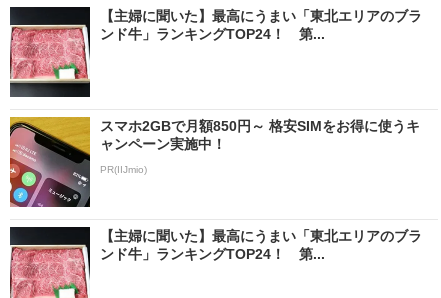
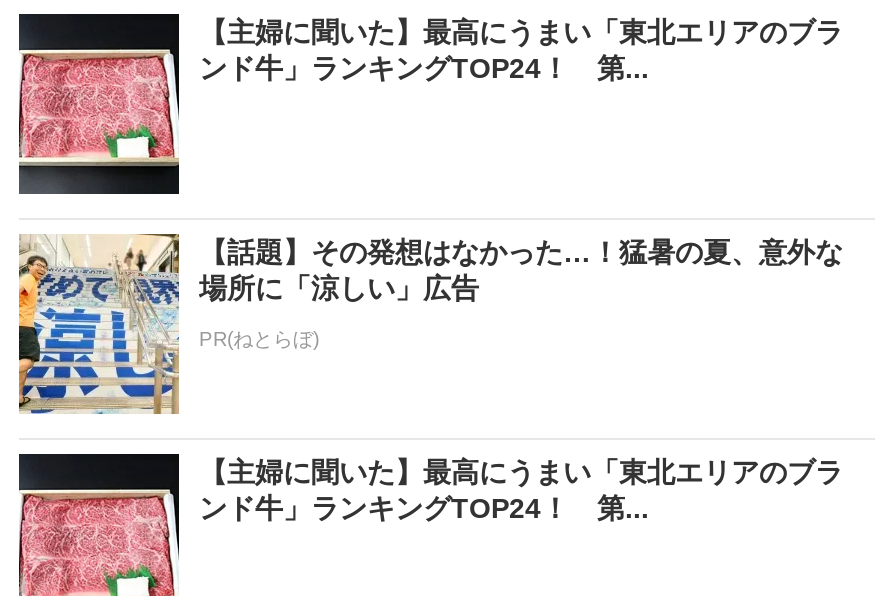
[9,116,420,208] [image] | スマホ2GBで月額850円～ 格安SIMをお得に使うキ | ャンペーン実施中！ -> [17,232,843,416] [image] | 【話題】その発想はなかった…！猛暑の夏、意外な | 場所に「涼しい」広告
[100,164,147,175] PR(IIJmio) -> [199,328,319,350] PR(ねとらぼ)

